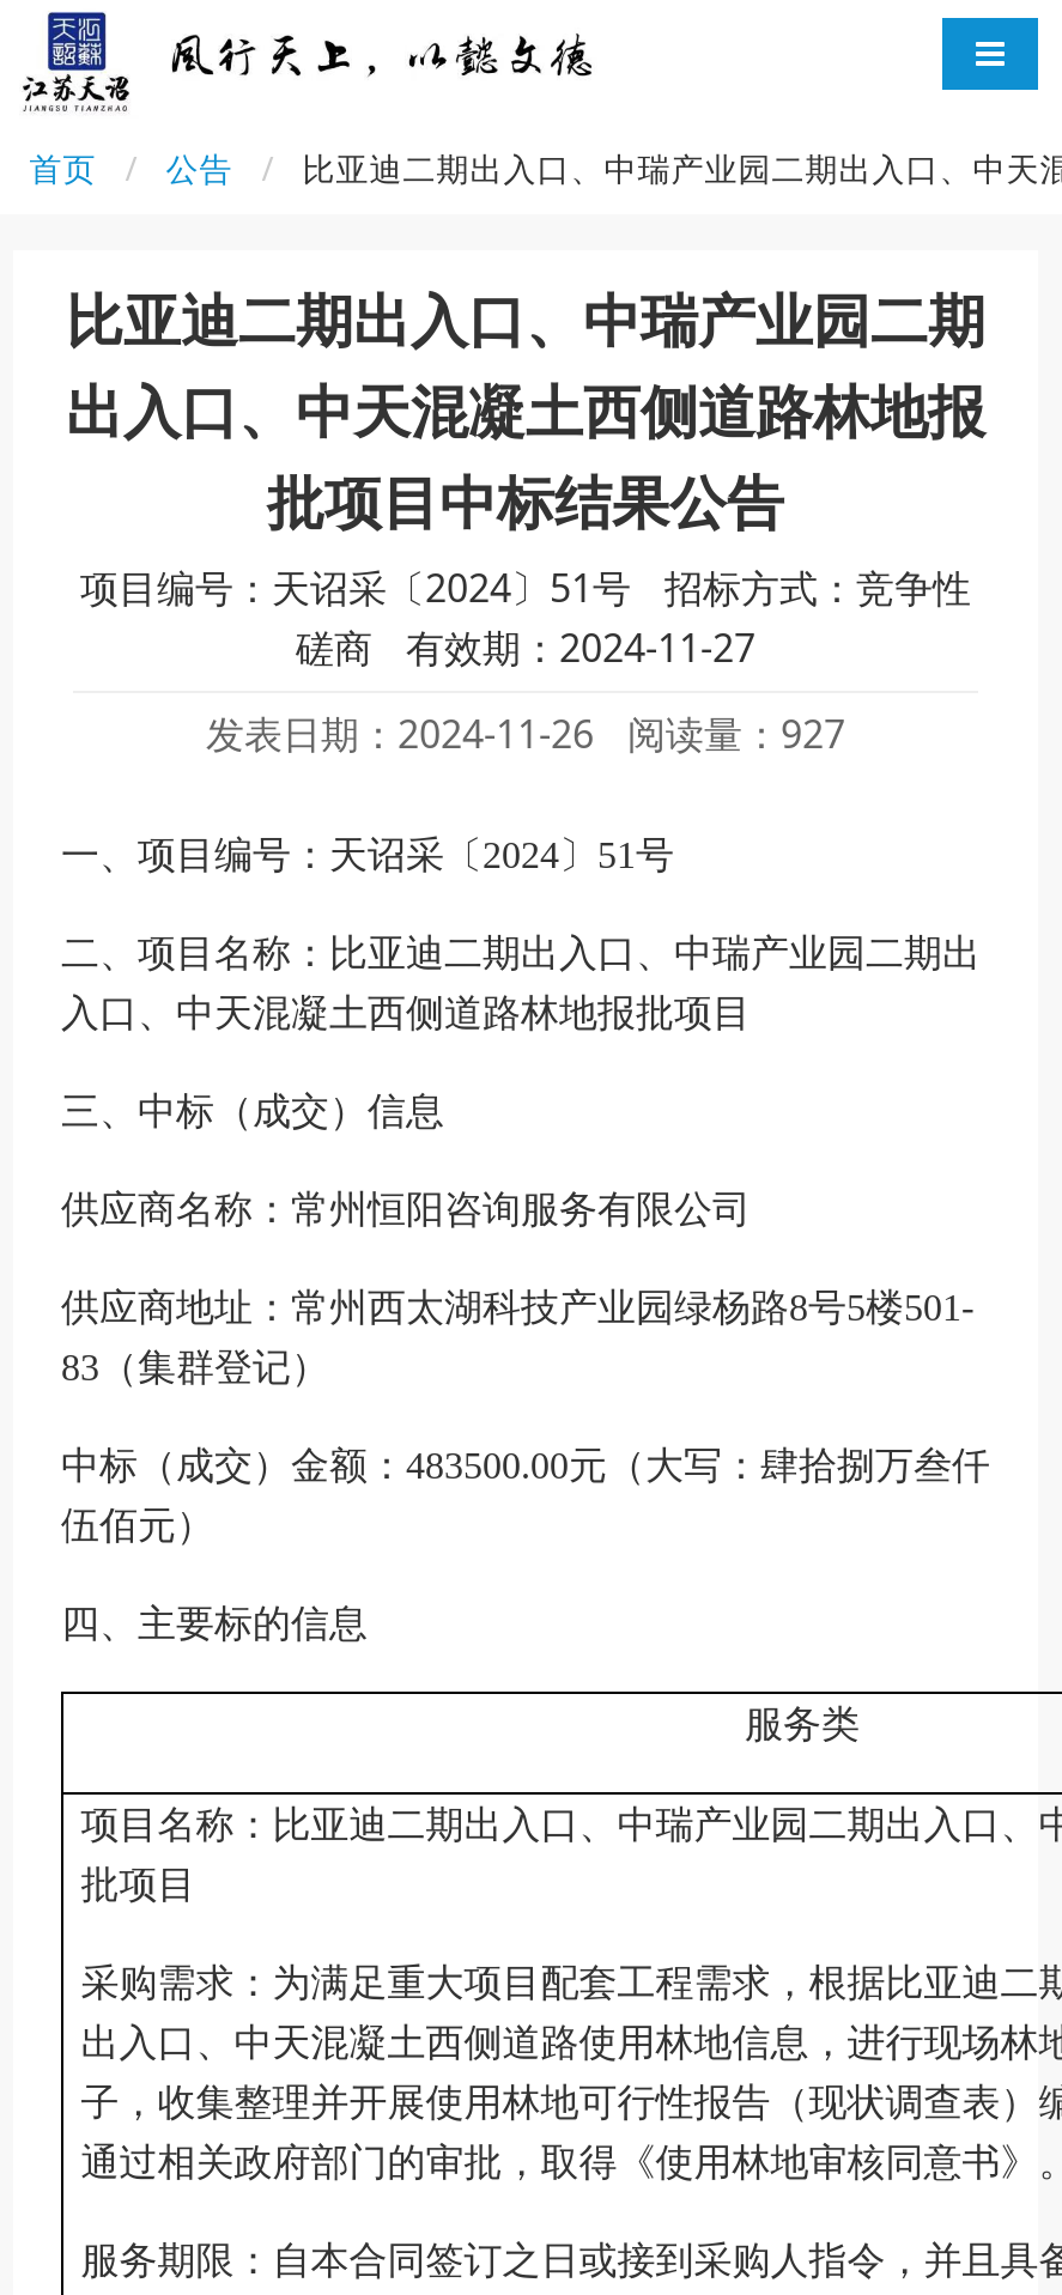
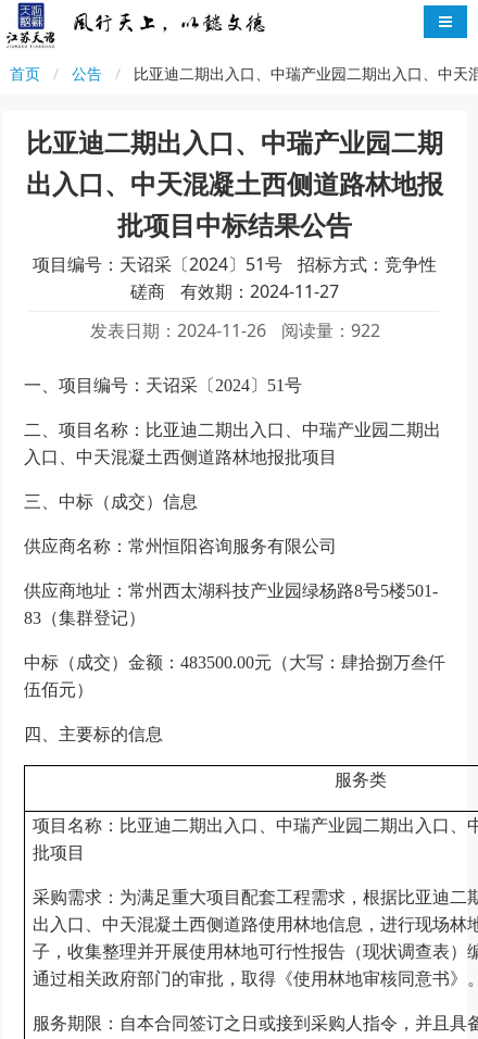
[206,708,845,760] 发表日期：2024-11-26 阅读量：927 -> [90,318,380,342] 发表日期：2024-11-26 阅读量：922

